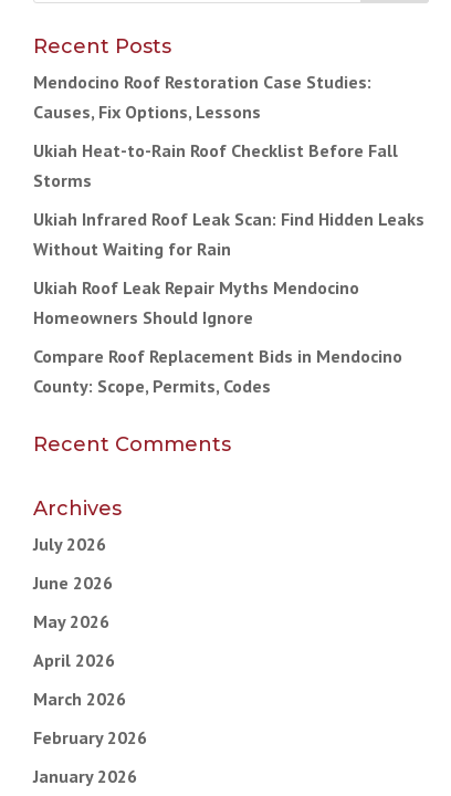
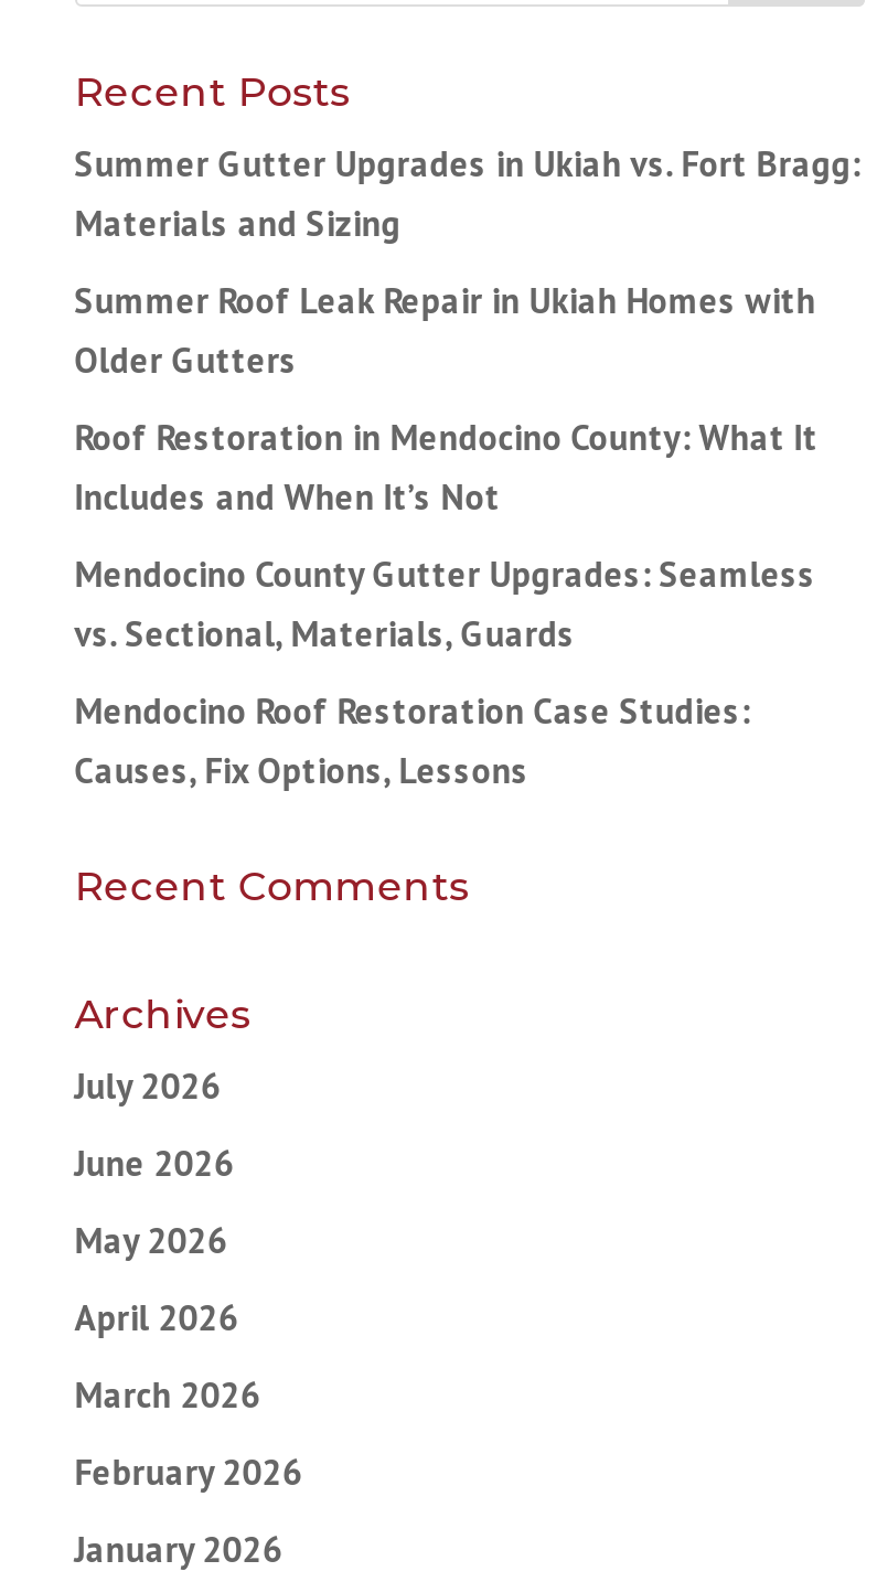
none -> [75,141,860,655] Summer Gutter Upgrades in Ukiah vs. Fort Bragg: | Materials and Sizing | Summer Roof Leak Repair in Ukiah Homes with | Older Gutters | Roof Restoration in Mendocino County: What It | Includes and When It’s Not | Mendocino County Gutter Upgrades: Seamless | vs. Sectional, Materials, Guards
moved [33,71,371,123] -> [75,688,750,792]: Mendocino Roof Restoration Case Studies: | Causes, Fix Options, Lessons
[33,139,424,397] Ukiah Heat-to-Rain Roof Checklist Before Fall | Storms | Ukiah Infrared Roof Leak Scan: Find Hidden Leaks | Without Waiting for Rain | Ukiah Roof Leak Repair Myths Mendocino | Homeowners Should Ignore | Compare Roof Replacement Bids in Mendocino | County: Scope, Permits, Codes -> none

